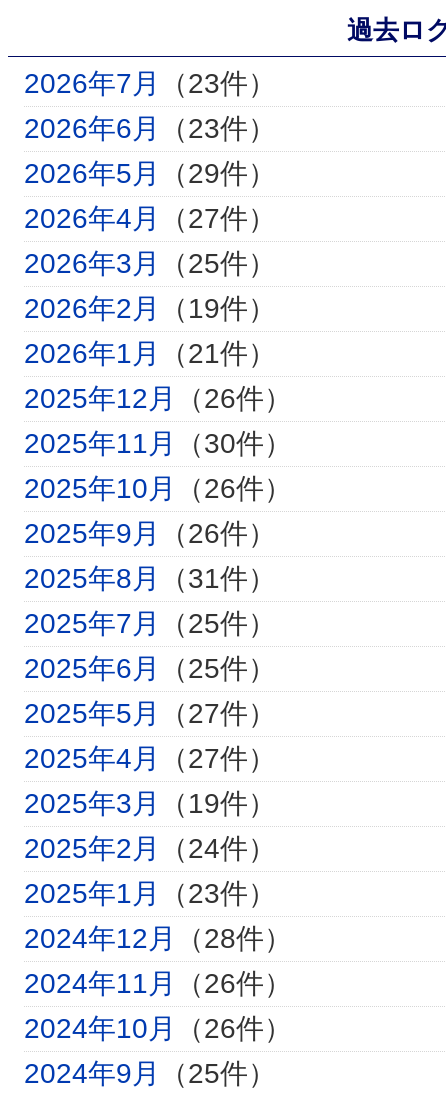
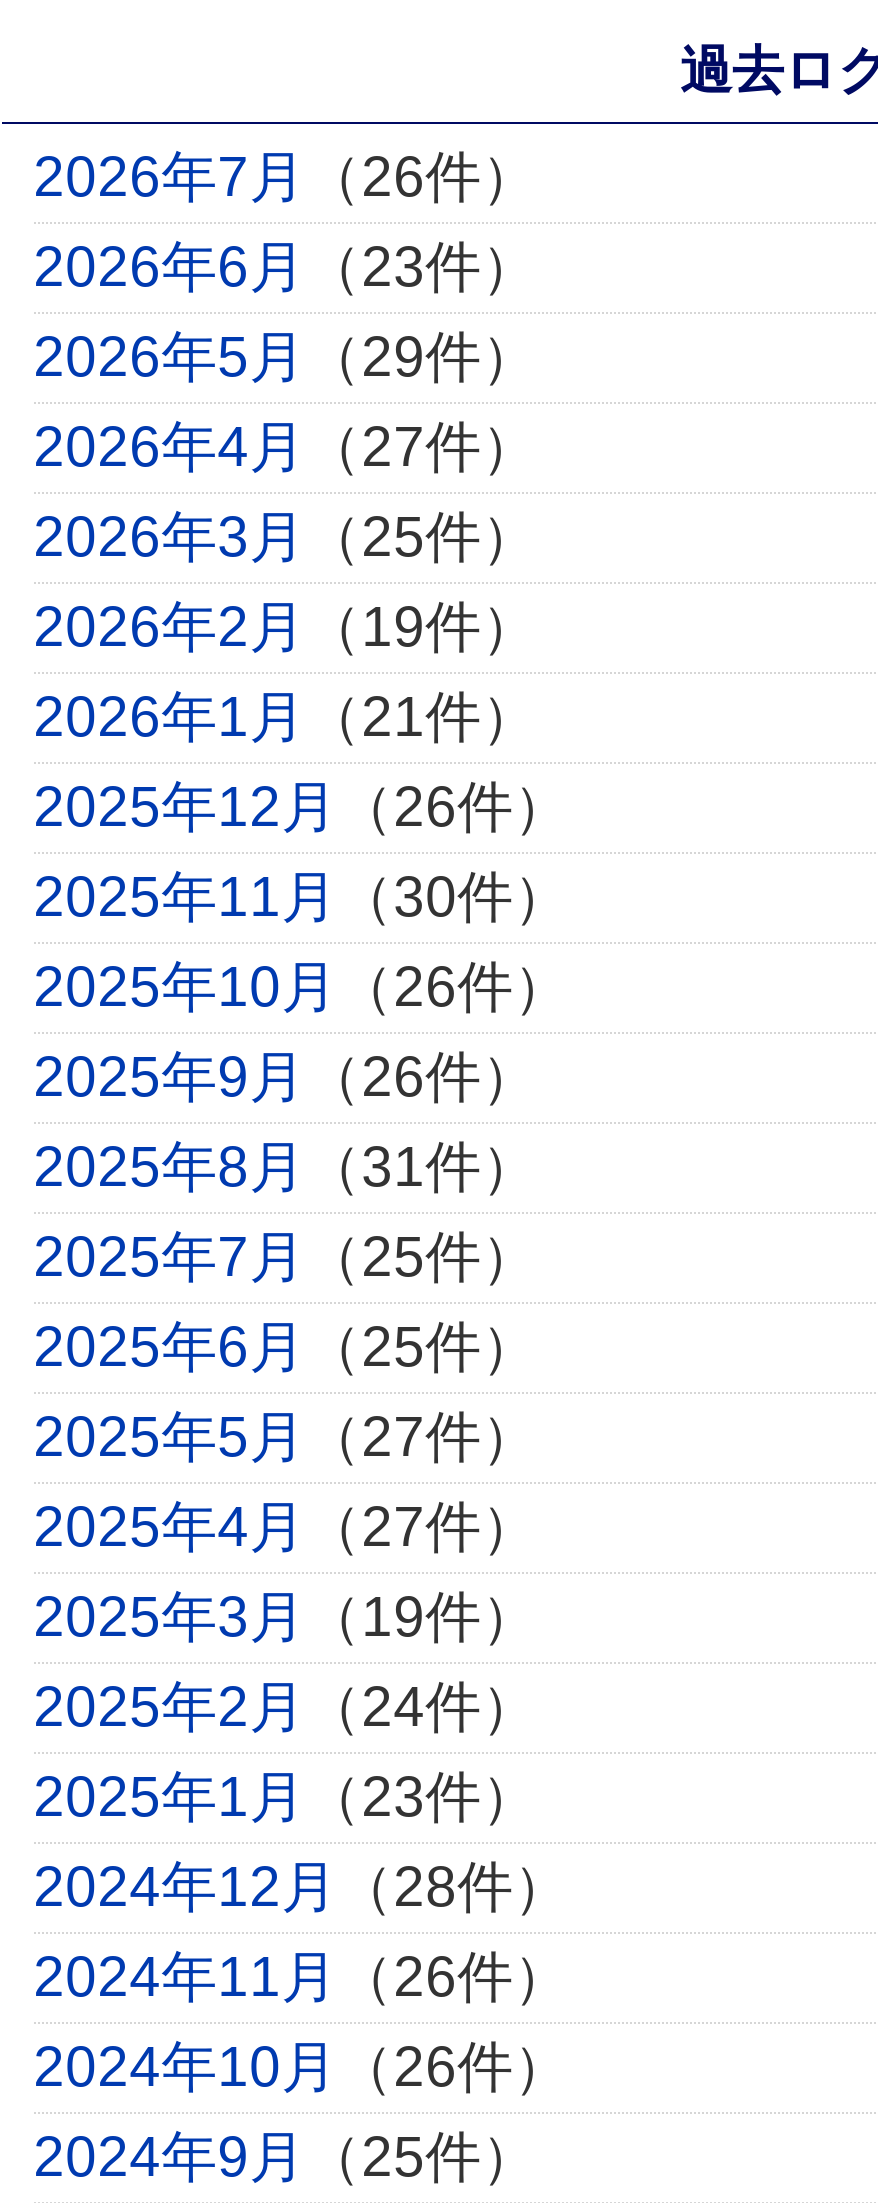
[24,67,276,98] 2026年7月（23件） -> [33,146,537,208] 2026年7月（26件）

